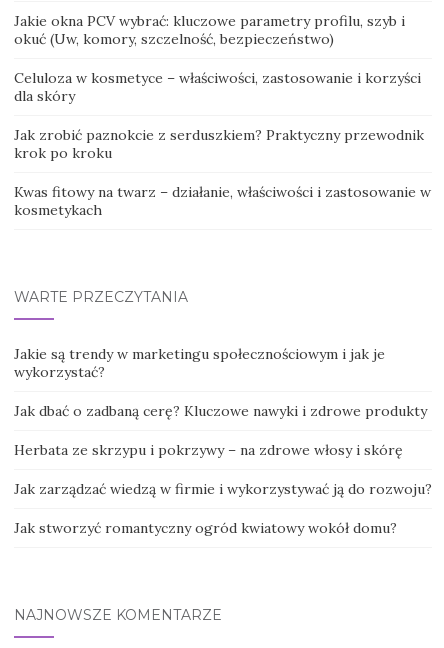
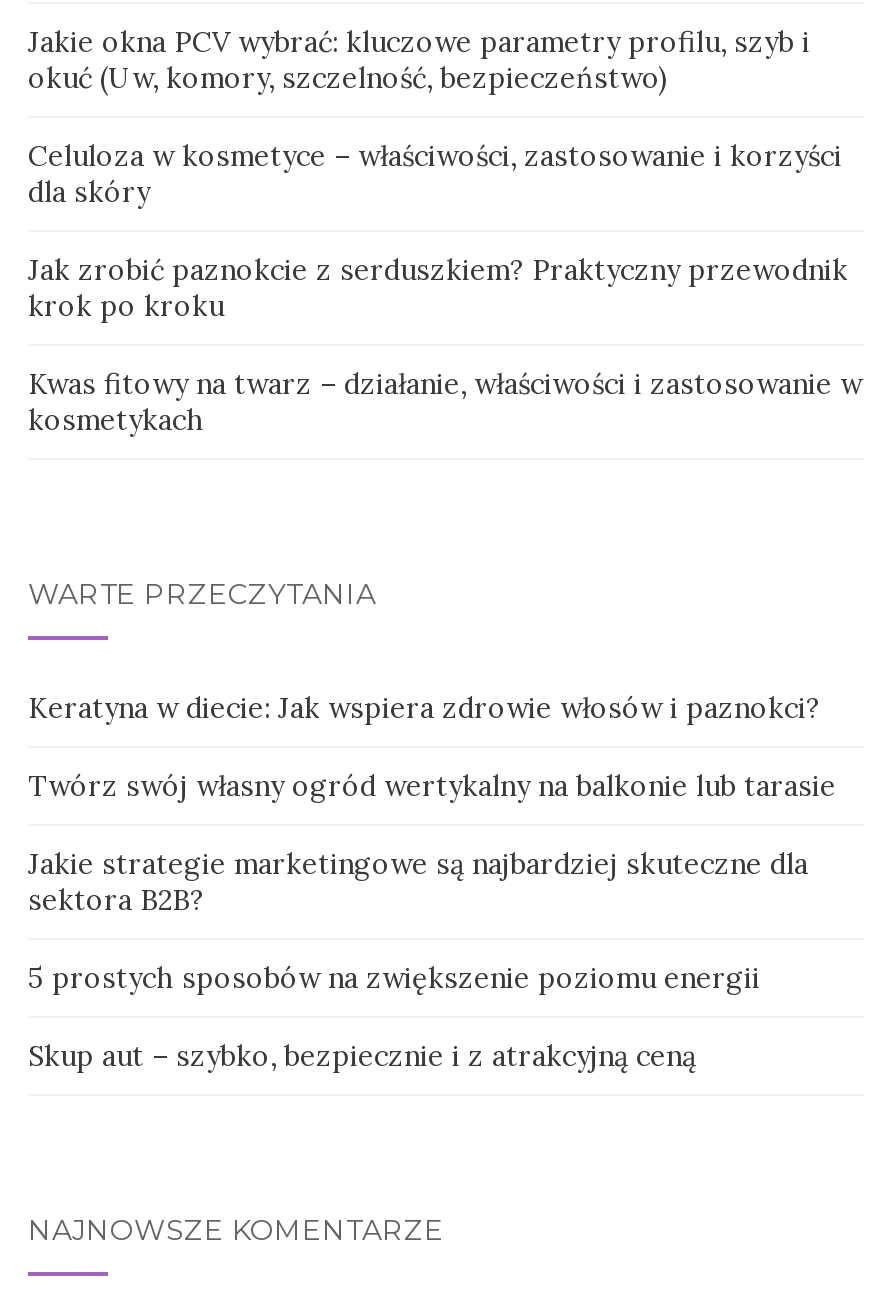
[14,344,385,380] Jakie są trendy w marketingu społecznościowym i jak je | wykorzystać? -> [28,689,820,725] Keratyna w diecie: Jak wspiera zdrowie włosów i paznokci?
[14,401,427,419] Jak dbać o zadbaną cerę? Kluczowe nawyki i zdrowe produkty -> [28,767,836,803] Twórz swój własny ogród wertykalny na balkonie lub tarasie
[14,440,403,458] Herbata ze skrzypu i pokrzywy – na zdrowe włosy i skórę -> [28,845,808,917] Jakie strategie marketingowe są najbardziej skuteczne dla | sektora B2B?
[14,479,432,497] Jak zarządzać wiedzą w firmie i wykorzystywać ją do rozwoju? -> [28,959,760,995] 5 prostych sposobów na zwiększenie poziomu energii
[14,518,397,536] Jak stworzyć romantyczny ogród kwiatowy wokół domu? -> [28,1037,696,1073] Skup aut – szybko, bezpiecznie i z atrakcyjną ceną

